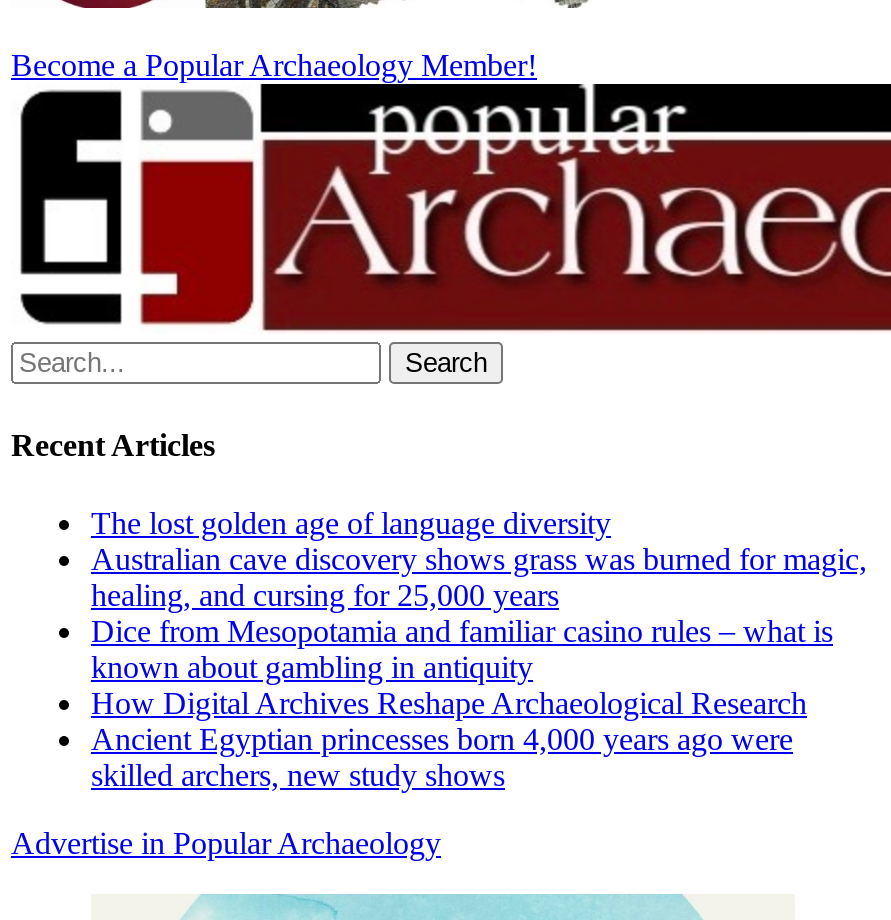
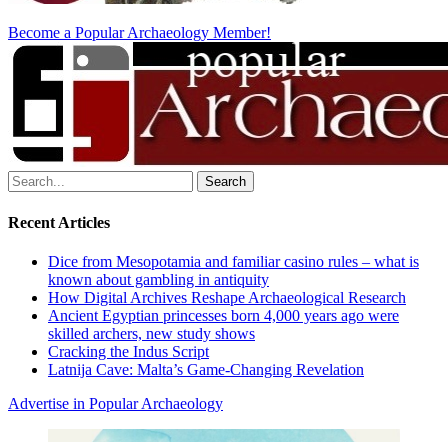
[91,506,867,612] The lost golden age of language diversity | Australian cave discovery shows grass was burned for magic, | healing, and cursing for 25,000 years -> none
moved [91,614,833,792] -> [48,253,419,342]: Dice from Mesopotamia and familiar casino rules – what is | known about gambling in antiquity | How Digital Archives Reshape Archaeological Research | Ancient Egyptian princesses born 4,000 years ago were | skilled archers, new study shows
none -> [48,343,364,378] Cracking the Indus Script | Latnija Cave: Malta’s Game-Changing Revelation

